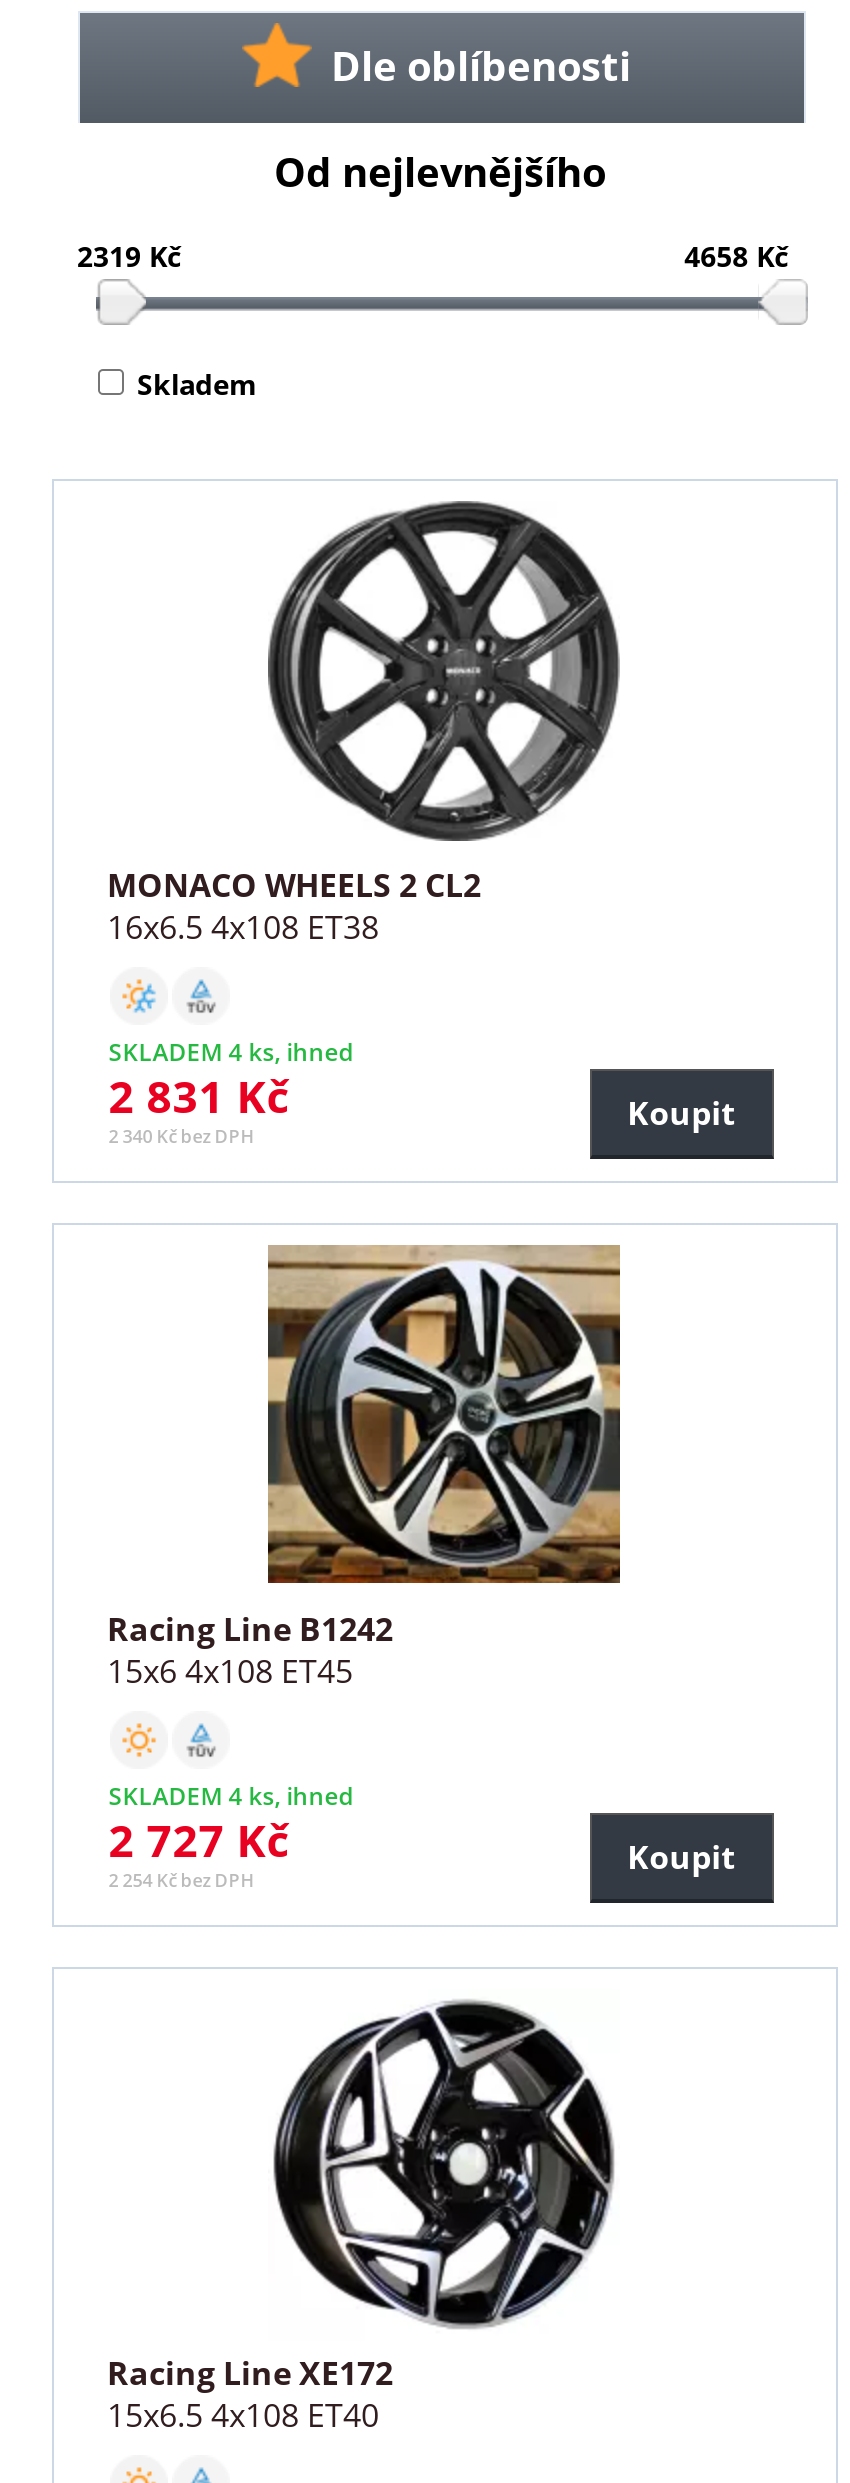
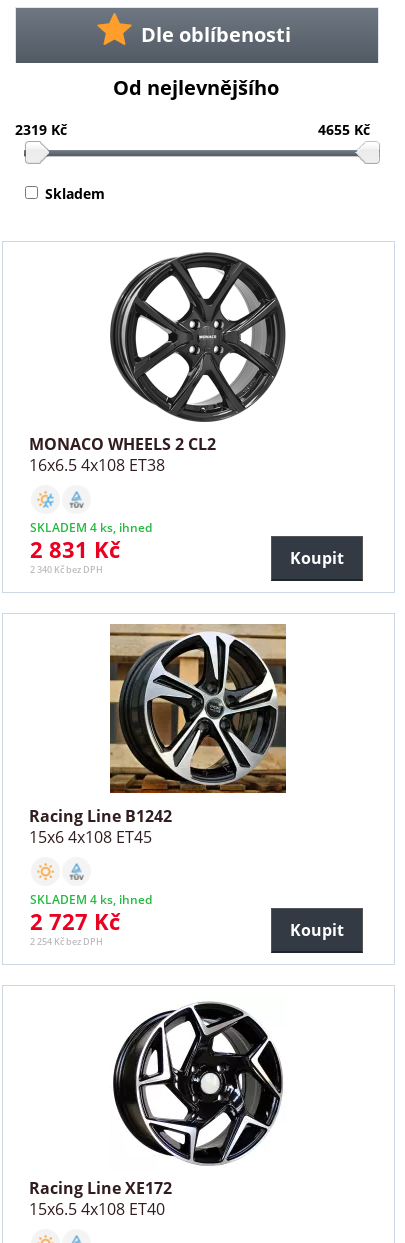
[684,237,788,275] 4658 Kč -> [318,120,370,139] 4655 Kč

